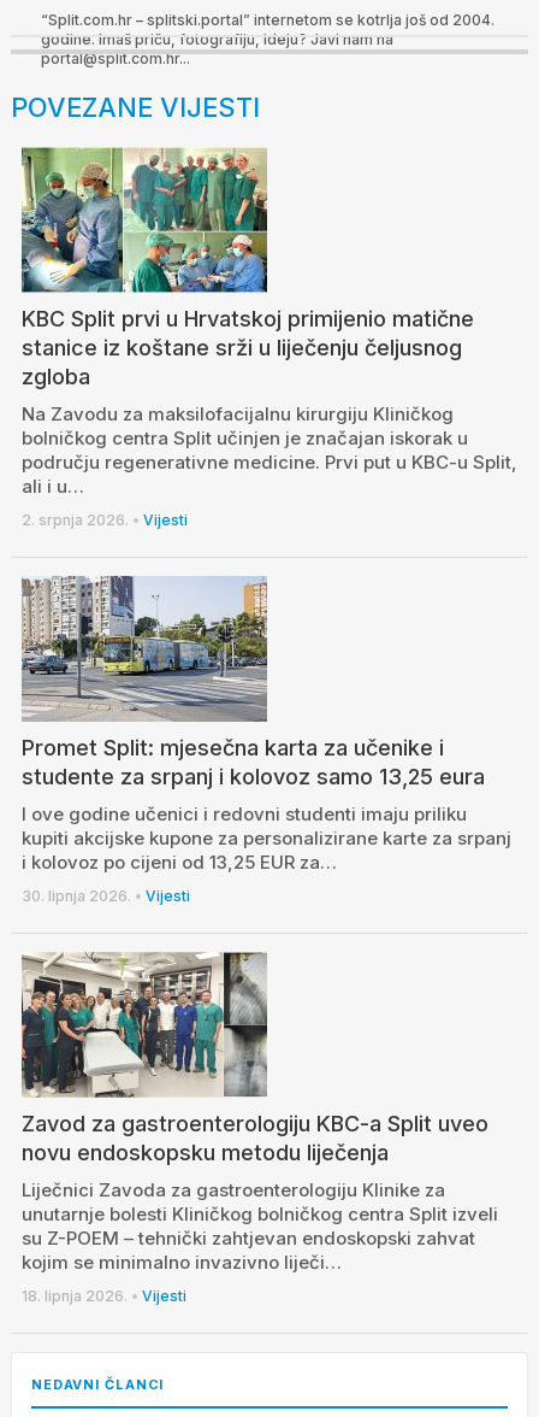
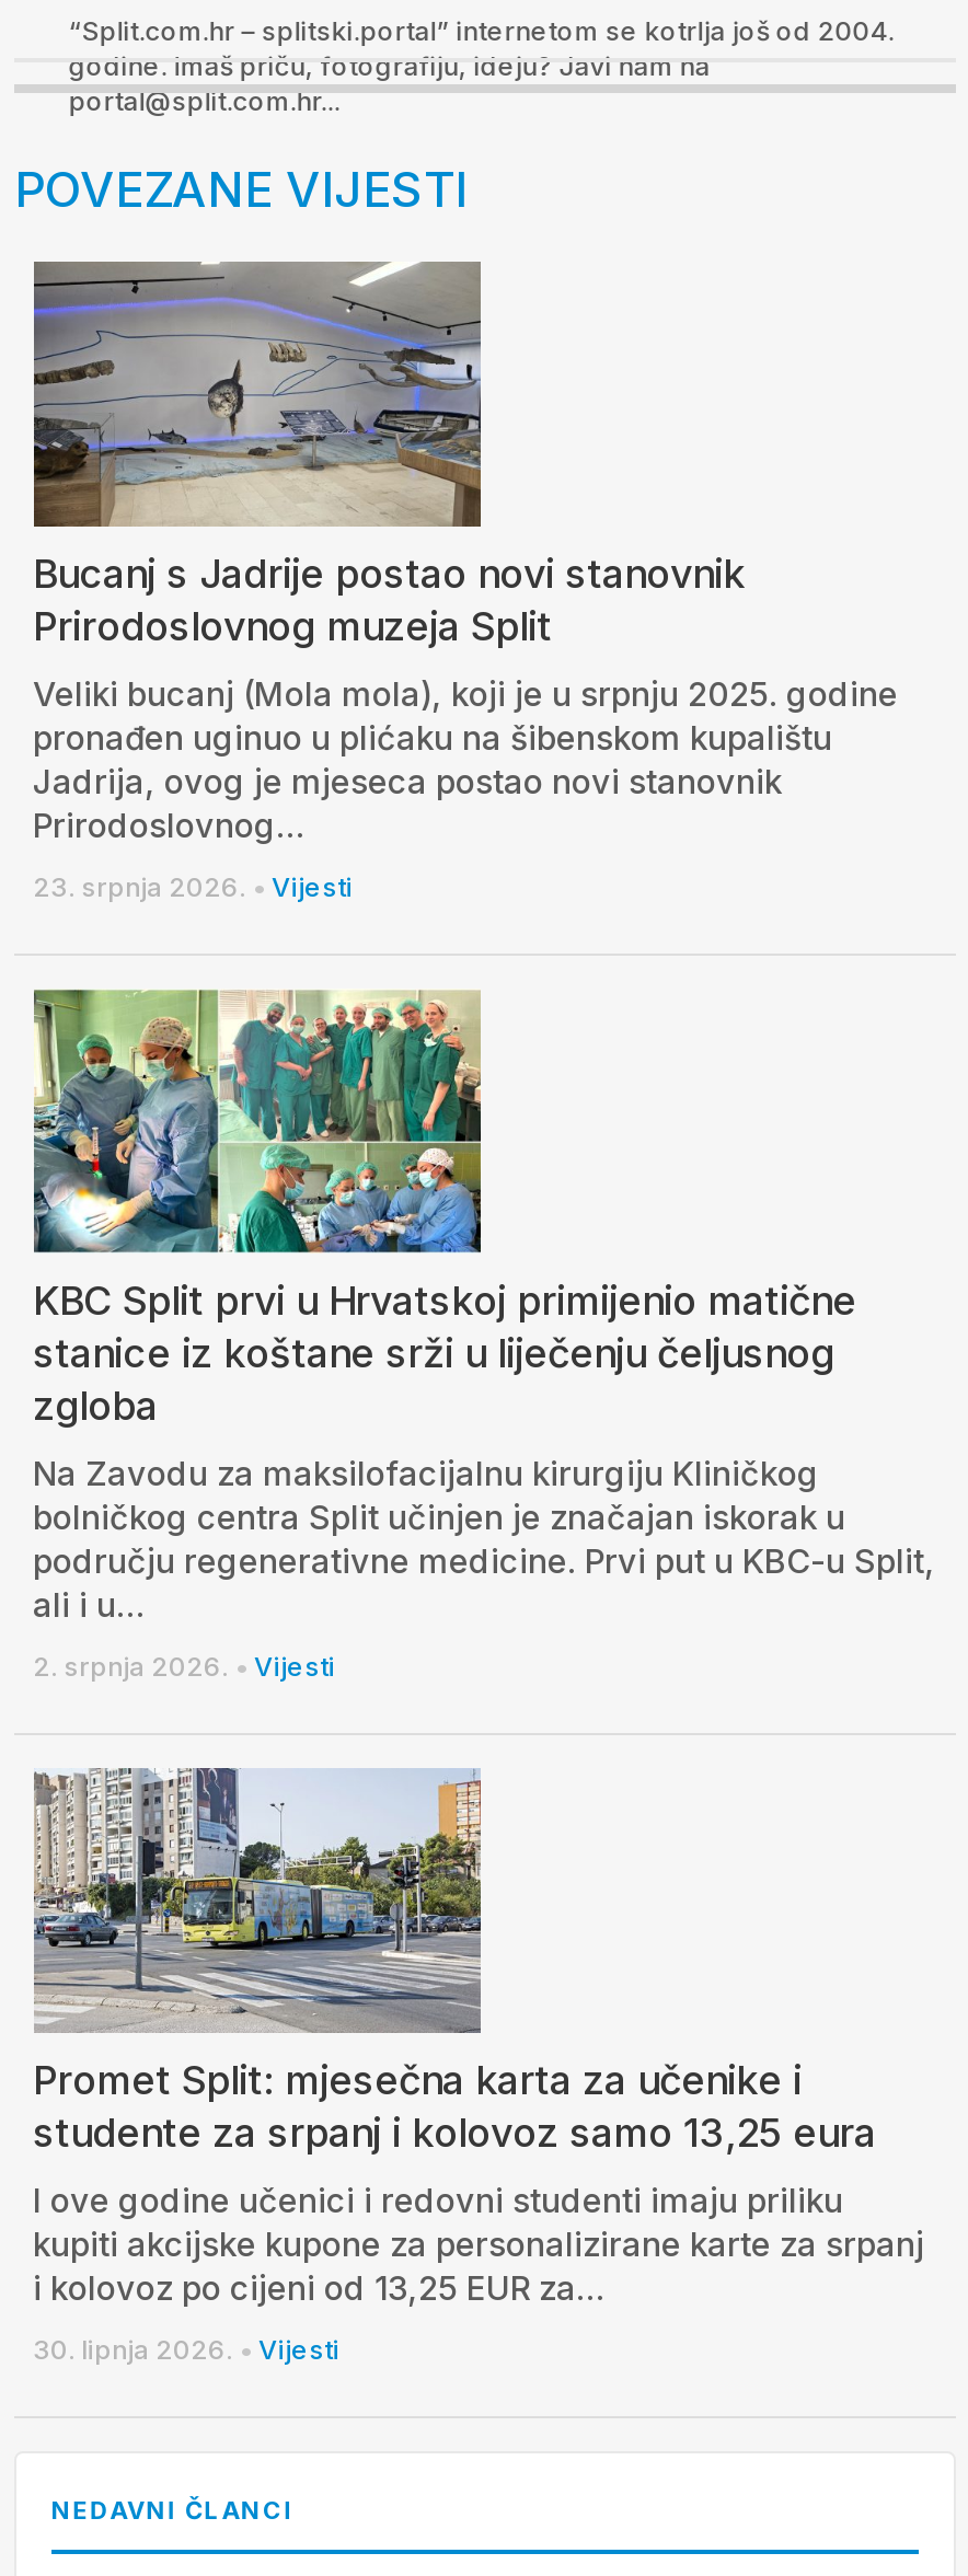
none -> [32,259,898,902] [image] | Bucanj s Jadrije postao novi stanovnik | Prirodoslovnog muzeja Split | Veliki bucanj (Mola mola), koji je u srpnju 2025. godine | pronađen uginuo u plićaku na šibenskom kupalištu | Jadrija, ovog je mjeseca postao novi stanovnik | Prirodoslovnog… | 23. srpnja 2026. • Vijesti
moved [19,146,517,904] -> [30,986,935,2365]: [image] | KBC Split prvi u Hrvatskoj primijenio matične | stanice iz koštane srži u liječenju čeljusnog | ... | i kolovoz po cijeni od 13,25 EUR za… | 30. lipnja 2026. • Vijesti
[20,951,497,1304] [image] | Zavod za gastroenterologiju KBC-a Split uveo | novu endoskopsku metodu liječenja | Liječnici Zavoda za gastroenterologiju Klinike za | unutarnje bolesti Kliničkog bolničkog centra Split izveli | su Z-POEM – tehnički zahtjevan endoskopski zahvat | kojim se minimalno invazivno liječi… | 18. lipnja 2026. • Vijesti -> none

